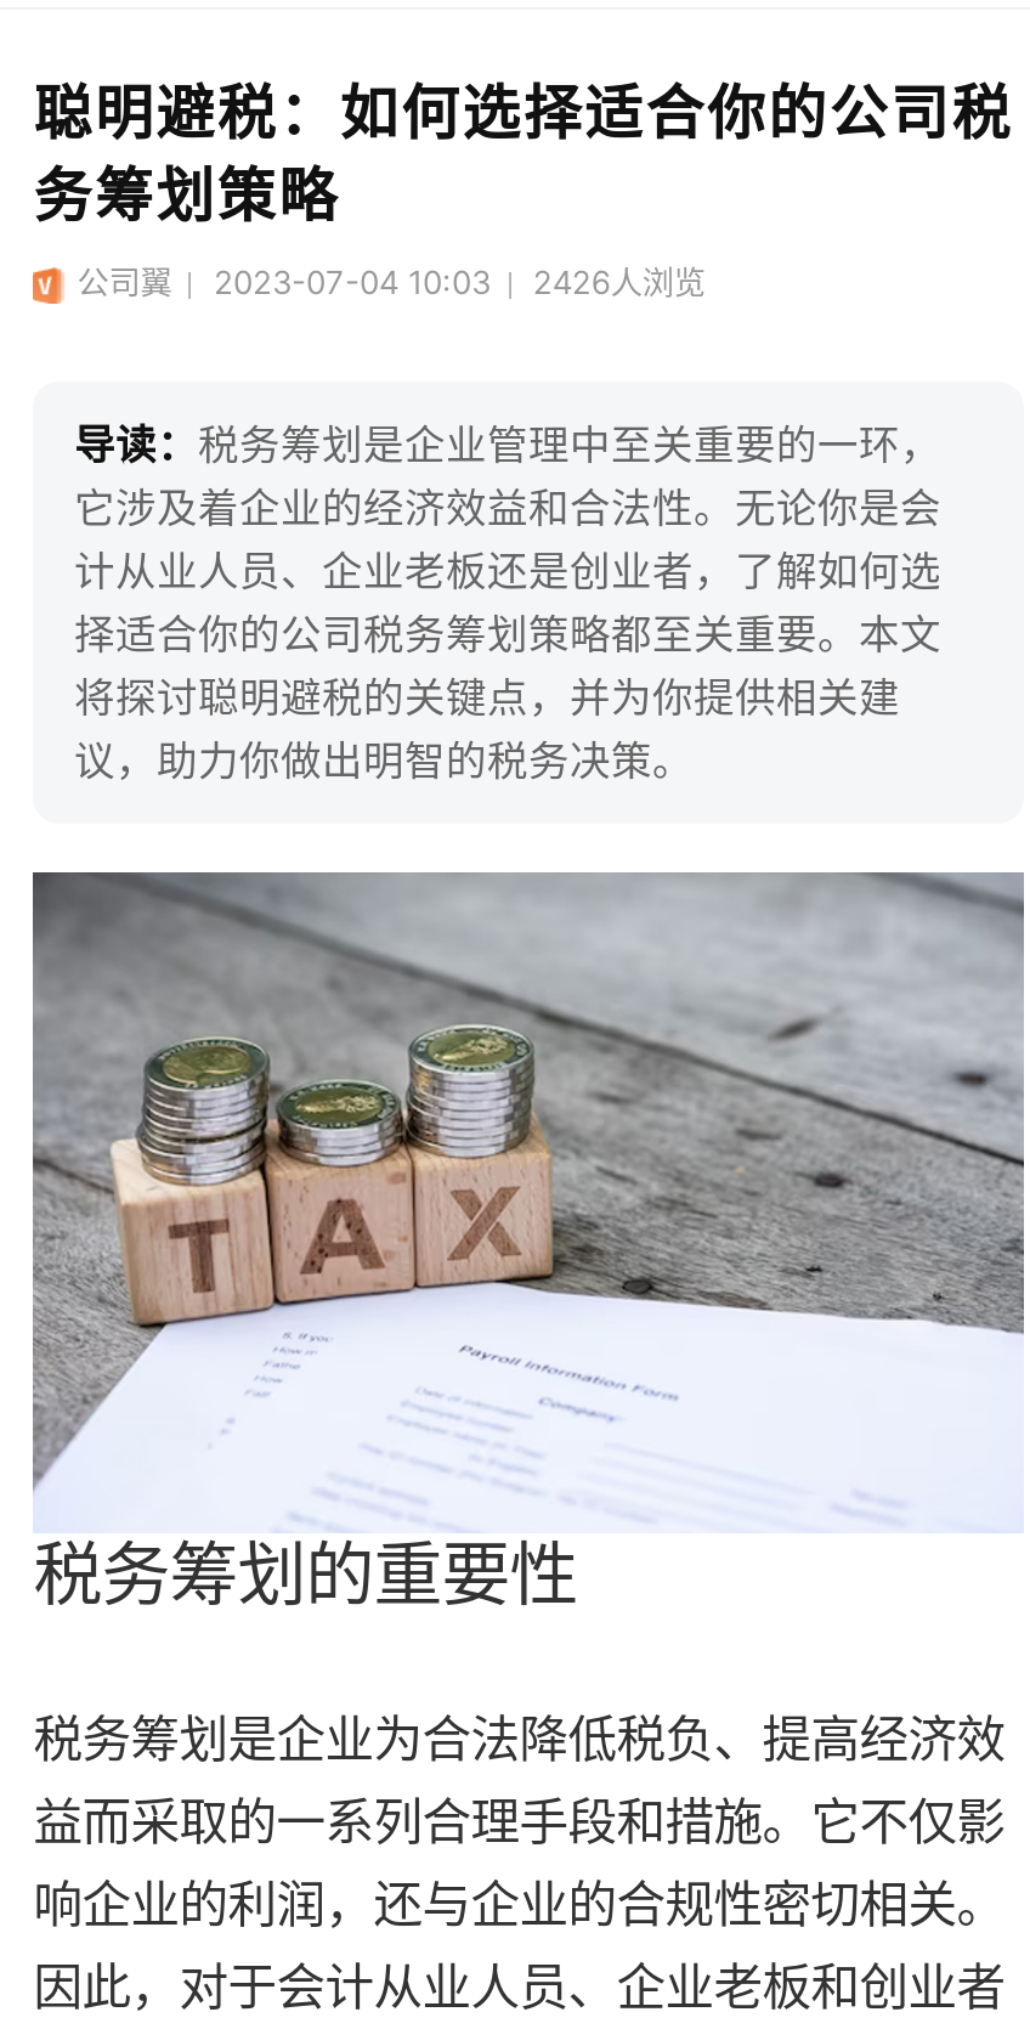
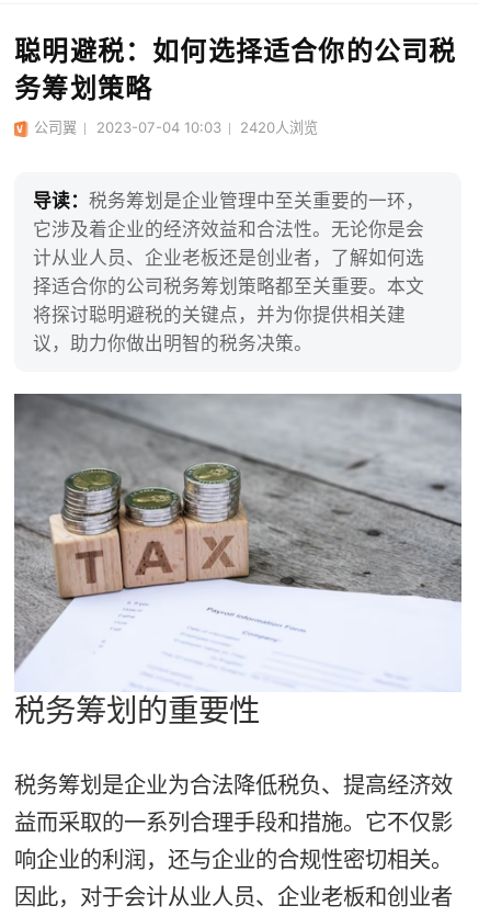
[77,263,705,302] 公司翼 2023-07-04 10:03 2426人浏览 -> [34,119,318,136] 公司翼 2023-07-04 10:03 2420人浏览

